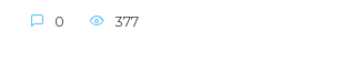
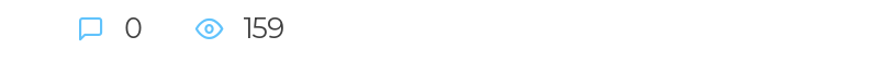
[114,13,138,29] 377 -> [243,13,284,46] 159

